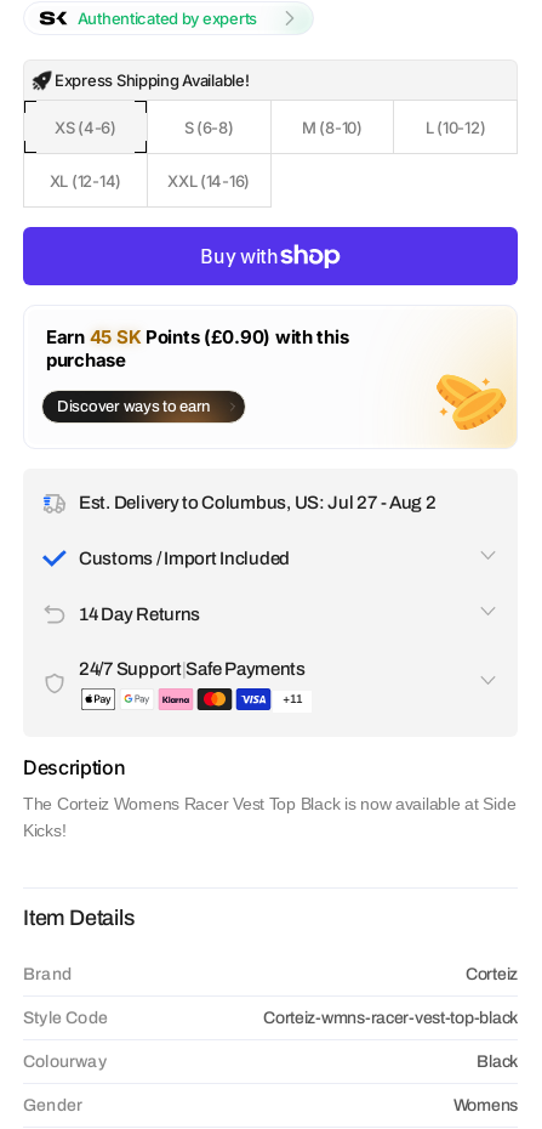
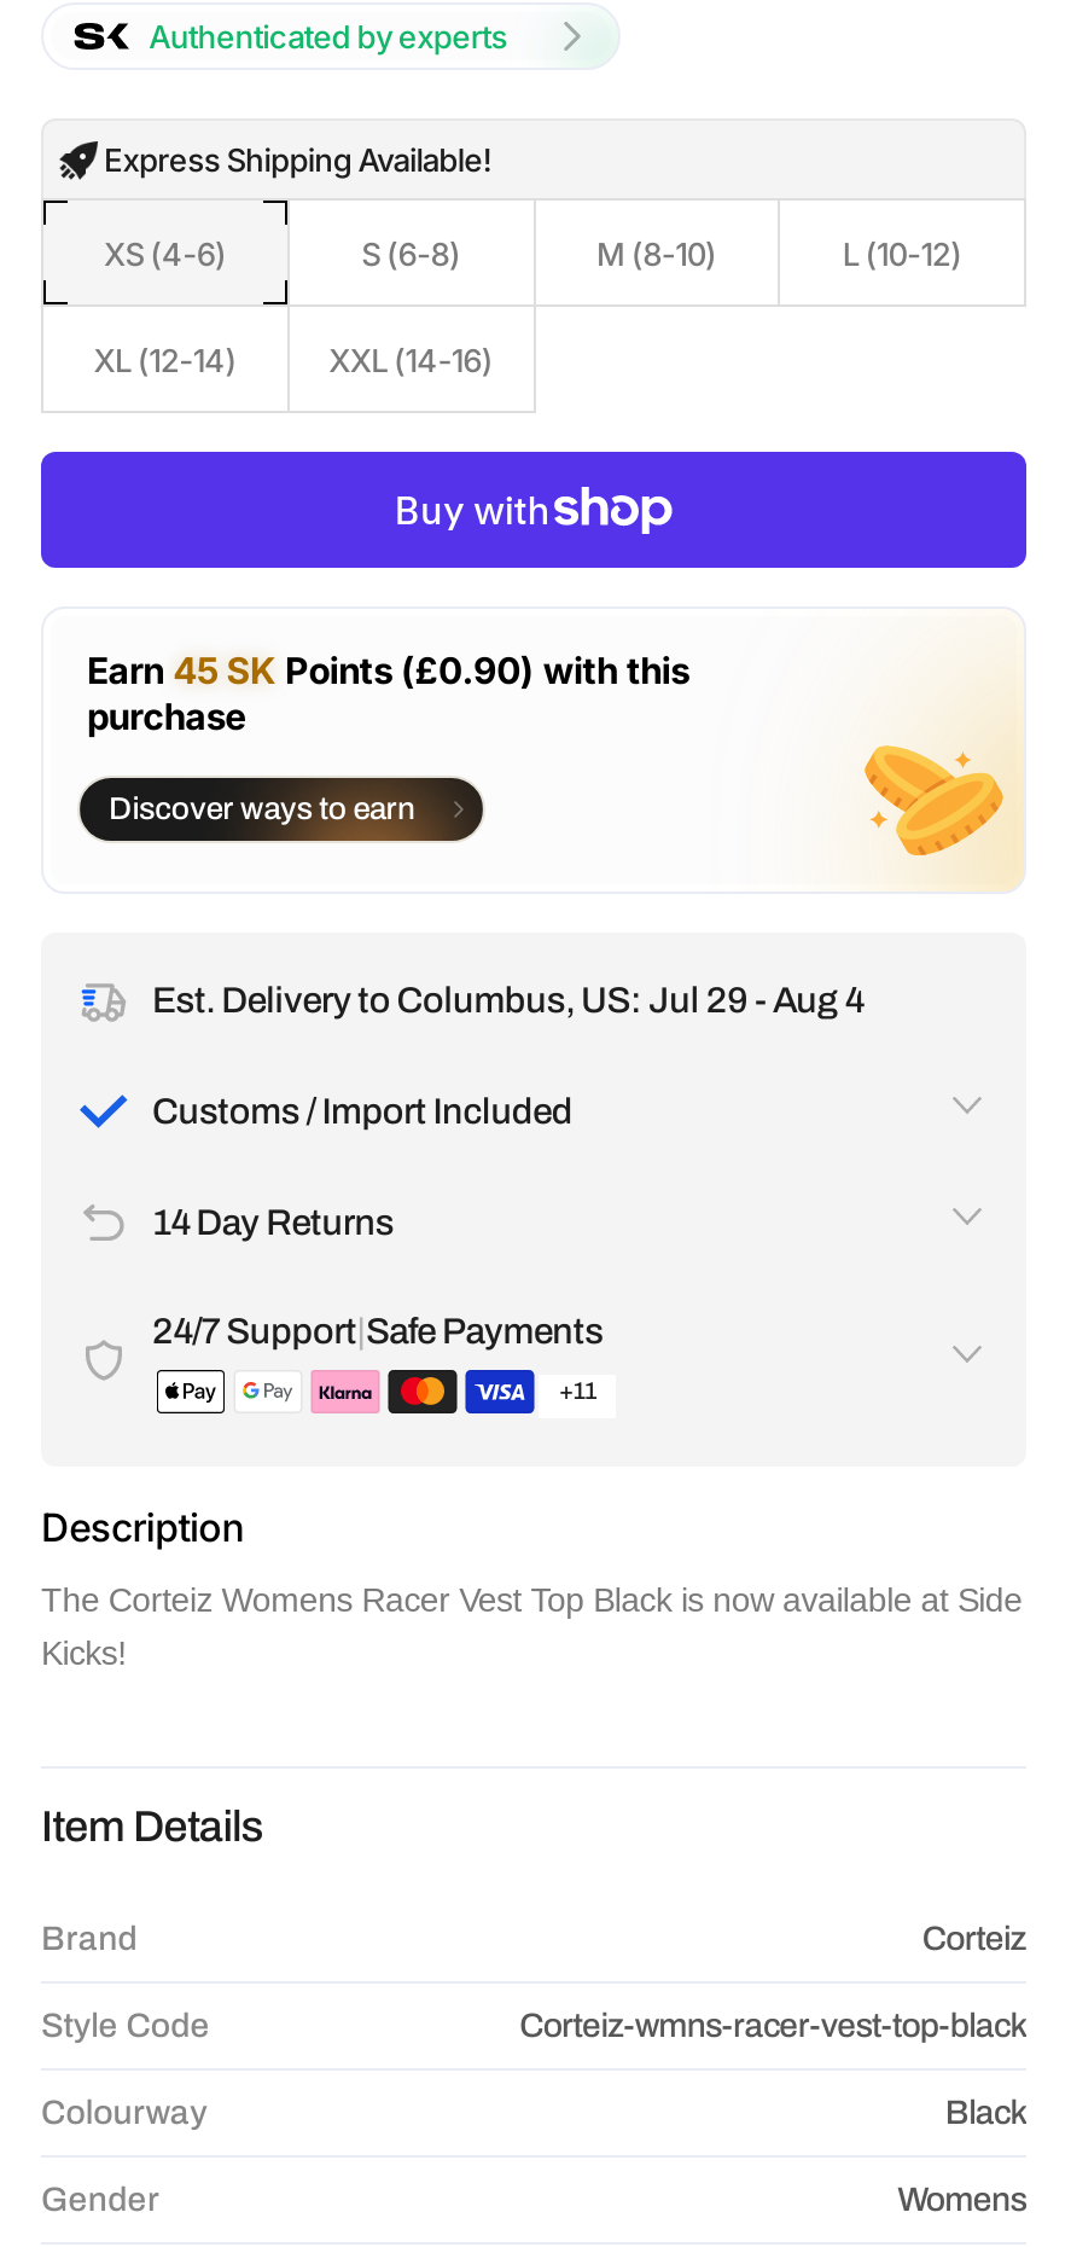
[79,493,436,512] Est. Delivery to Columbus, US: Jul 27 - Aug 2 -> [152,981,864,1020] Est. Delivery to Columbus, US: Jul 29 - Aug 4

